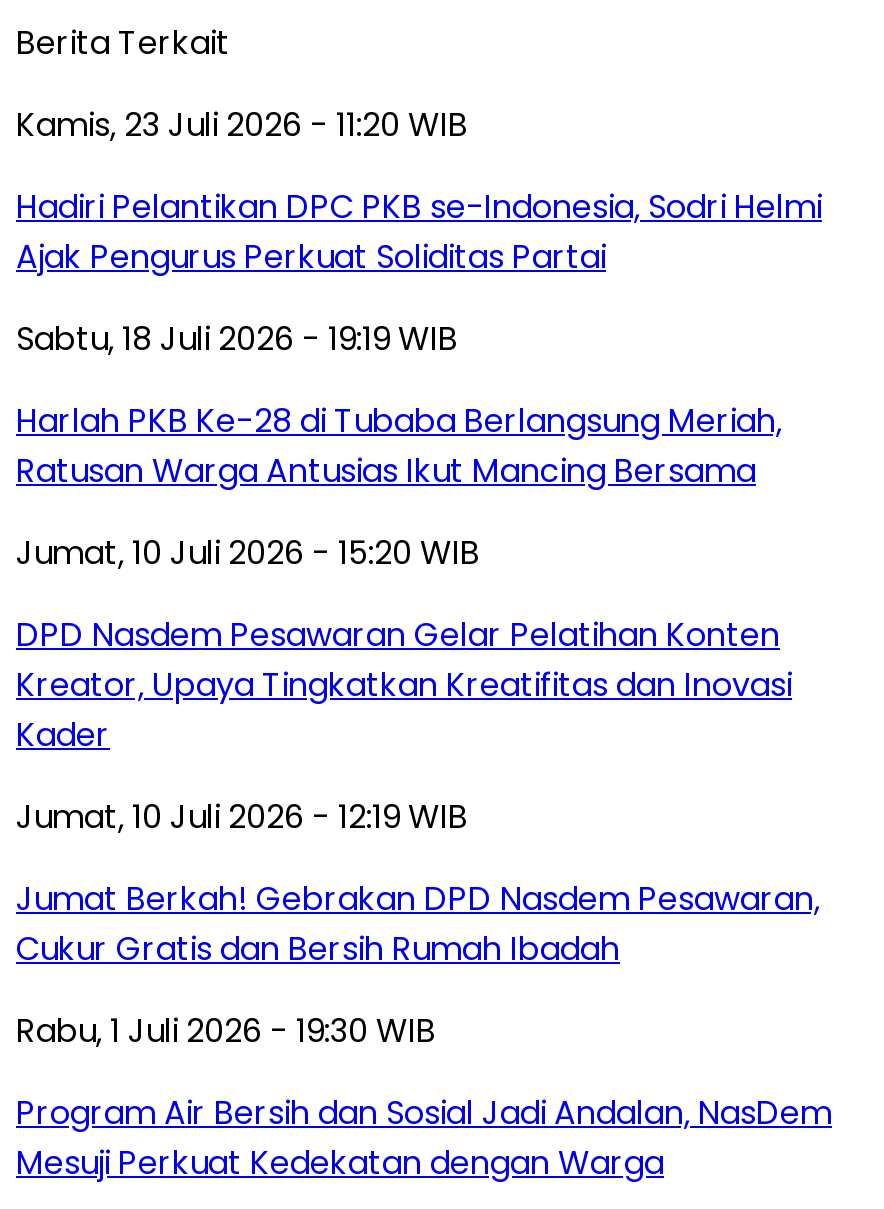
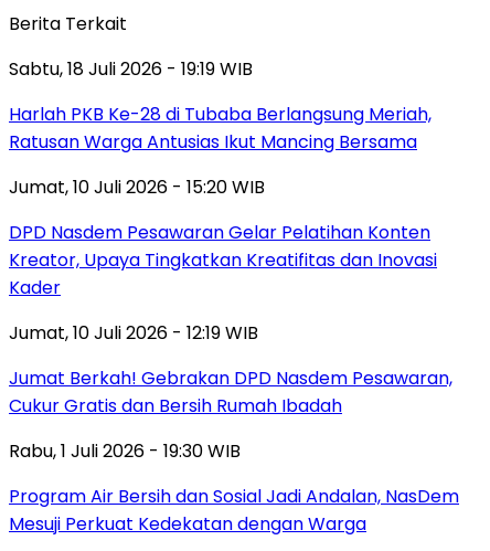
[16,102,822,280] Kamis, 23 Juli 2026 - 11:20 WIB | Hadiri Pelantikan DPC PKB se-Indonesia, Sodri Helmi | Ajak Pengurus Perkuat Soliditas Partai -> none

